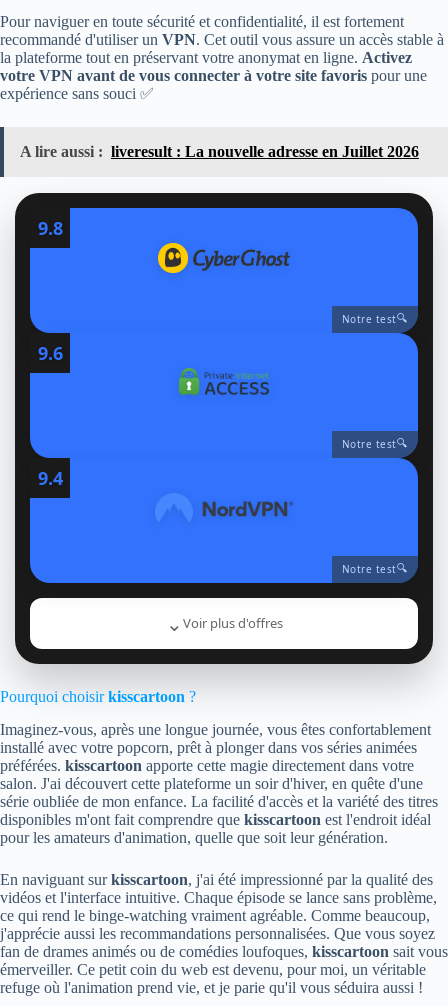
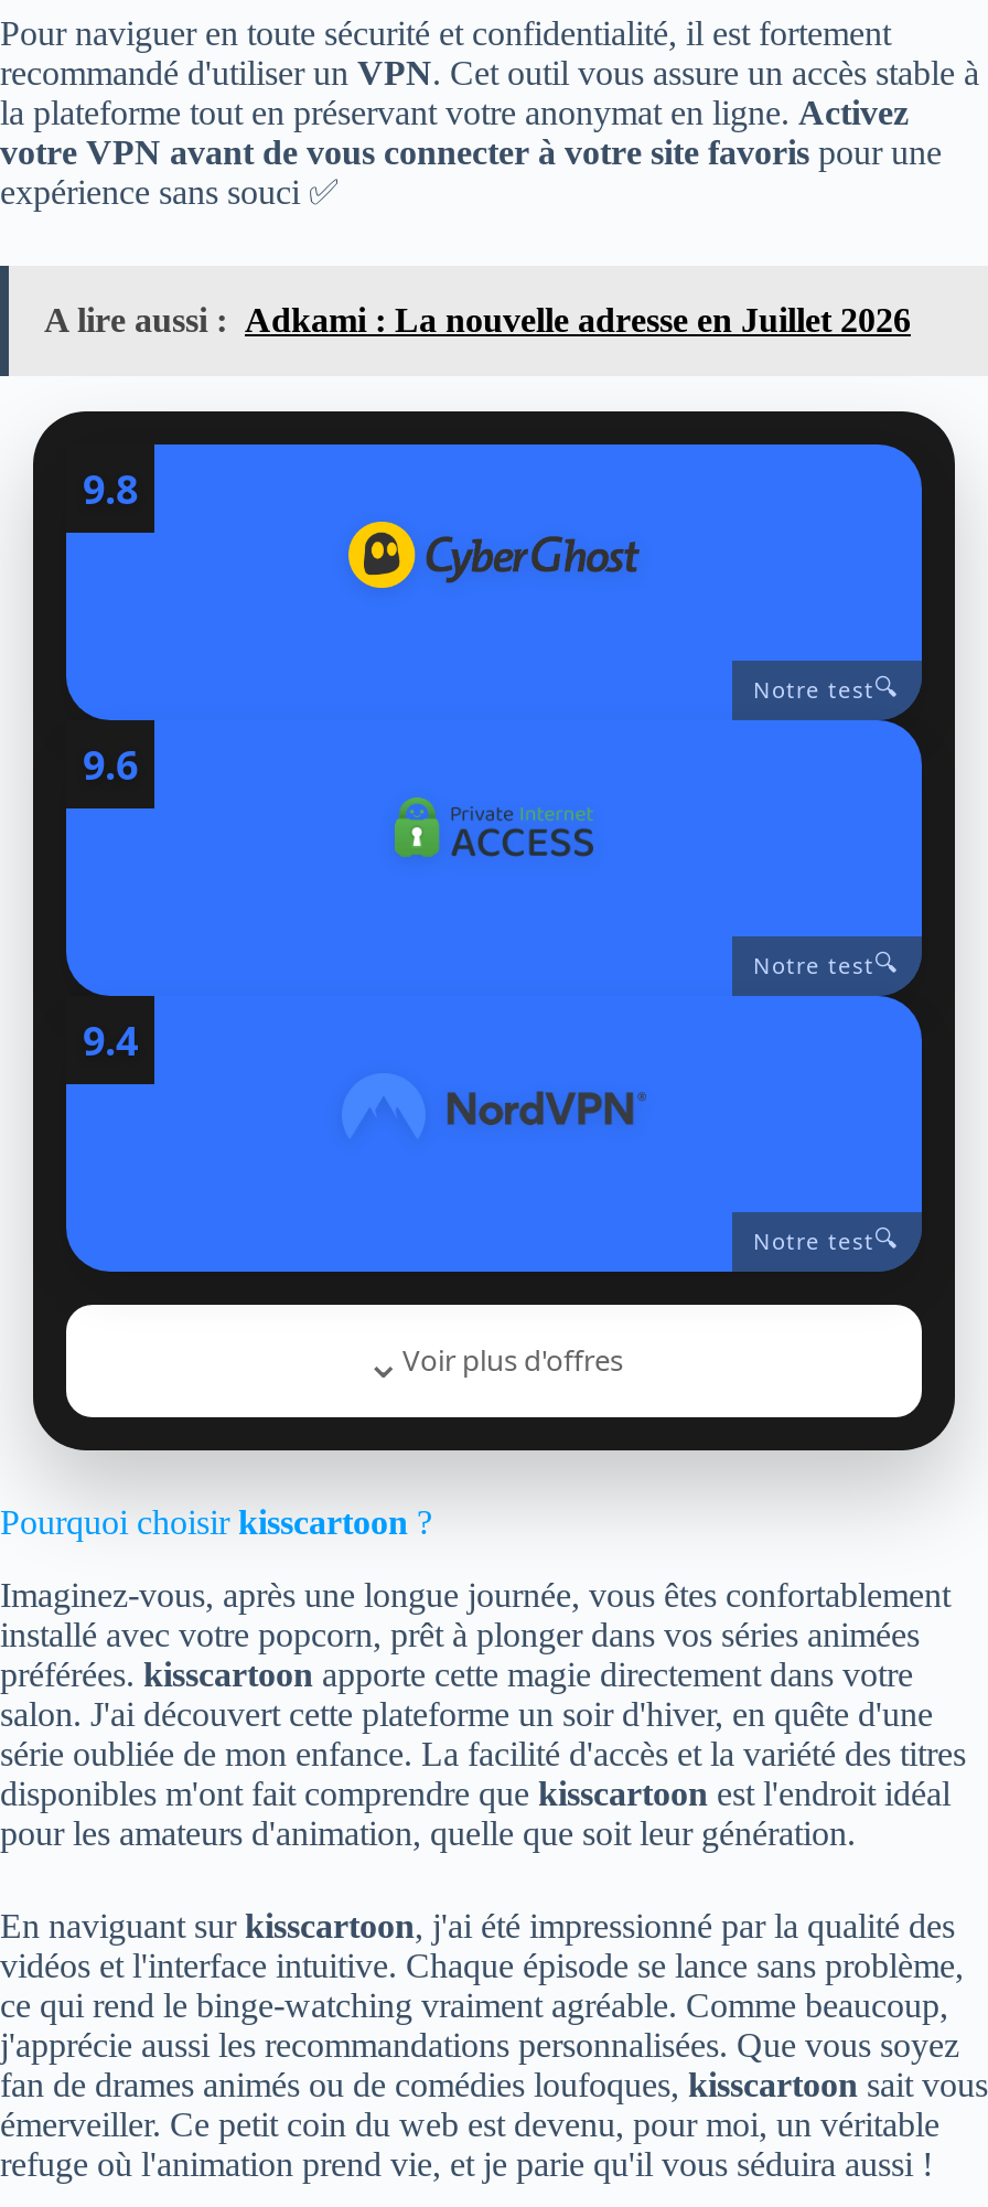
[20,143,419,160] A lire aussi : liveresult : La nouvelle adresse en Juillet 2026 -> [44,301,911,338] A lire aussi : Adkami : La nouvelle adresse en Juillet 2026

